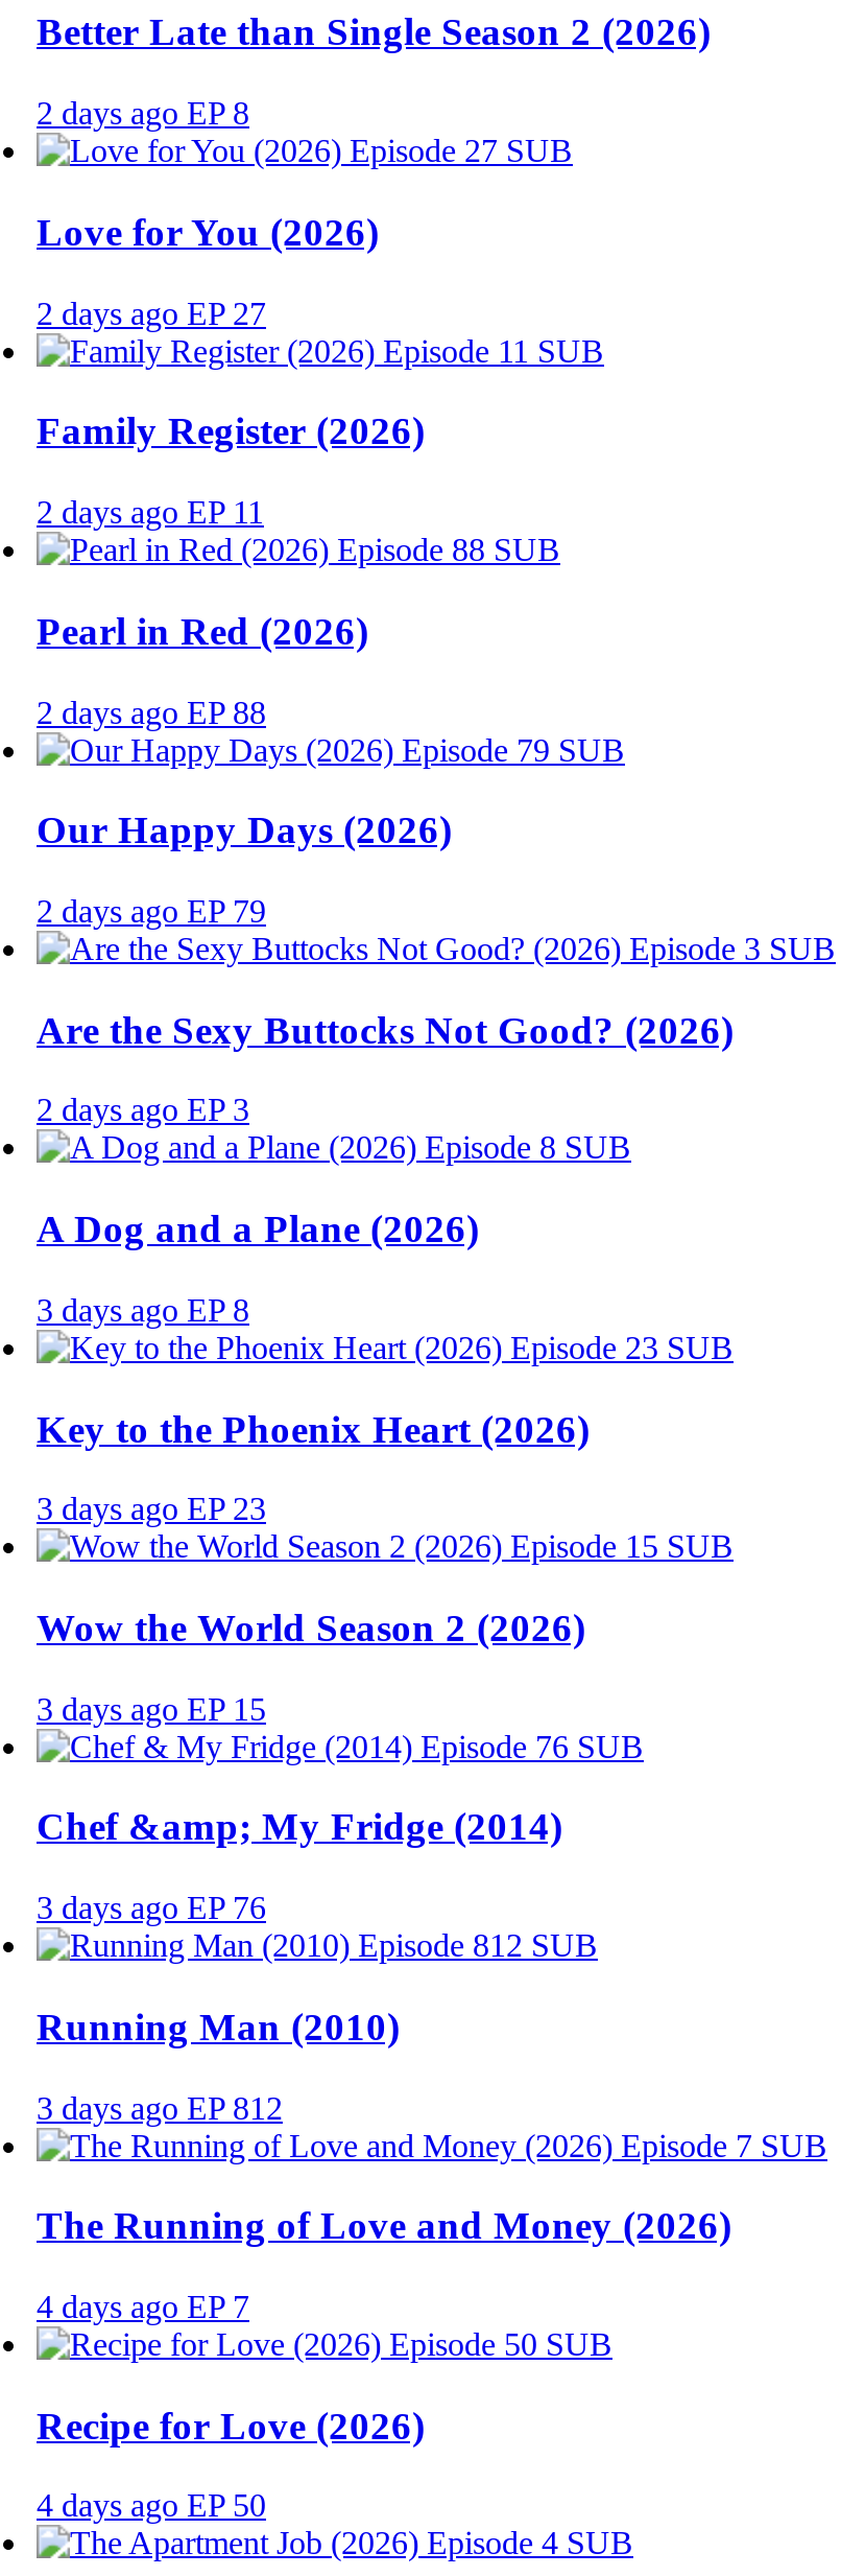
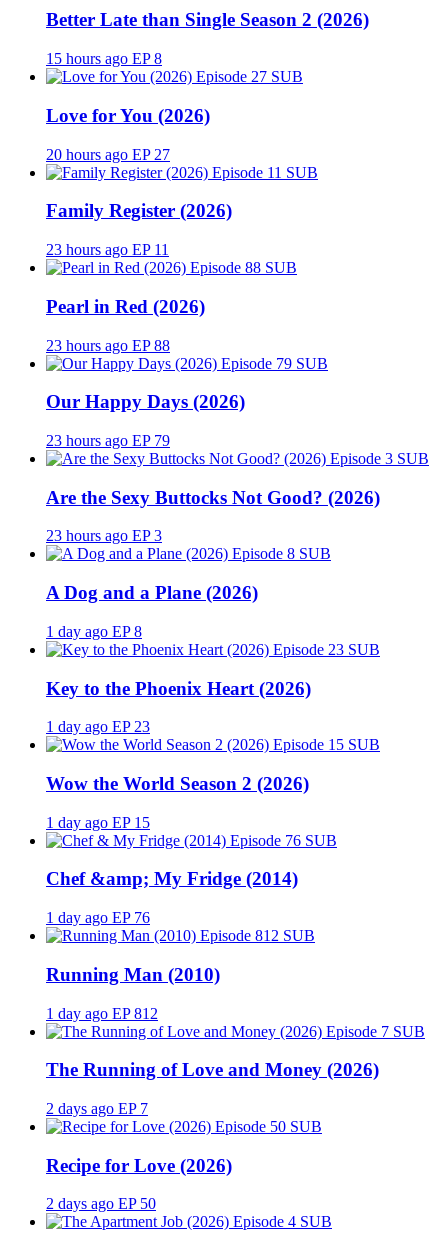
[37,95,249,131] 2 days ago EP 8 -> [46,50,162,67] 15 hours ago EP 8
[37,295,266,330] 2 days ago EP 27 -> [46,146,170,163] 20 hours ago EP 27
[37,494,264,530] 2 days ago EP 11 -> [46,241,169,258] 23 hours ago EP 11
[37,694,266,729] 2 days ago EP 88 -> [46,336,170,353] 23 hours ago EP 88
[37,893,266,928] 2 days ago EP 79 -> [46,432,170,449] 23 hours ago EP 79
[37,1092,249,1128] 2 days ago EP 3 -> [46,527,162,544] 23 hours ago EP 3
[37,1292,249,1327] 3 days ago EP 8 -> [46,623,142,640] 1 day ago EP 8
[37,1491,266,1527] 3 days ago EP 23 -> [46,718,150,735] 1 day ago EP 23
[37,1691,266,1726] 3 days ago EP 15 -> [46,814,150,831] 1 day ago EP 15
[37,1890,266,1925] 3 days ago EP 76 -> [46,909,150,926] 1 day ago EP 76
[37,2089,283,2125] 3 days ago EP 812 -> [46,1005,158,1022] 1 day ago EP 812
[37,2289,249,2324] 4 days ago EP 7 -> [46,1100,148,1117] 2 days ago EP 7
[37,2488,266,2524] 4 days ago EP 50 -> [46,1195,156,1212] 2 days ago EP 50

